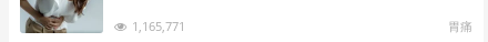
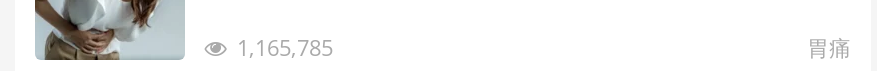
[132,18,185,34] 1,165,771 -> [237,32,333,62] 1,165,785

